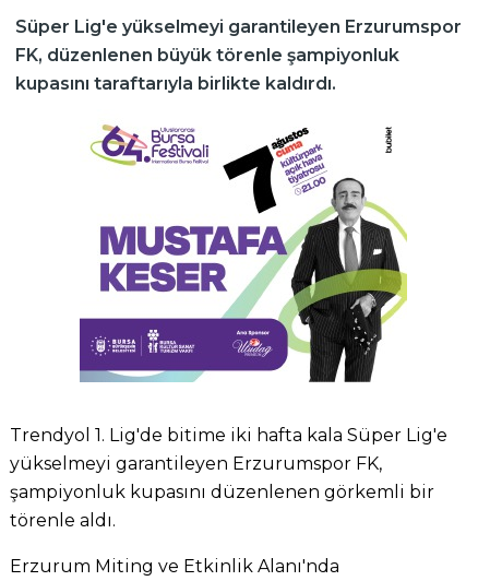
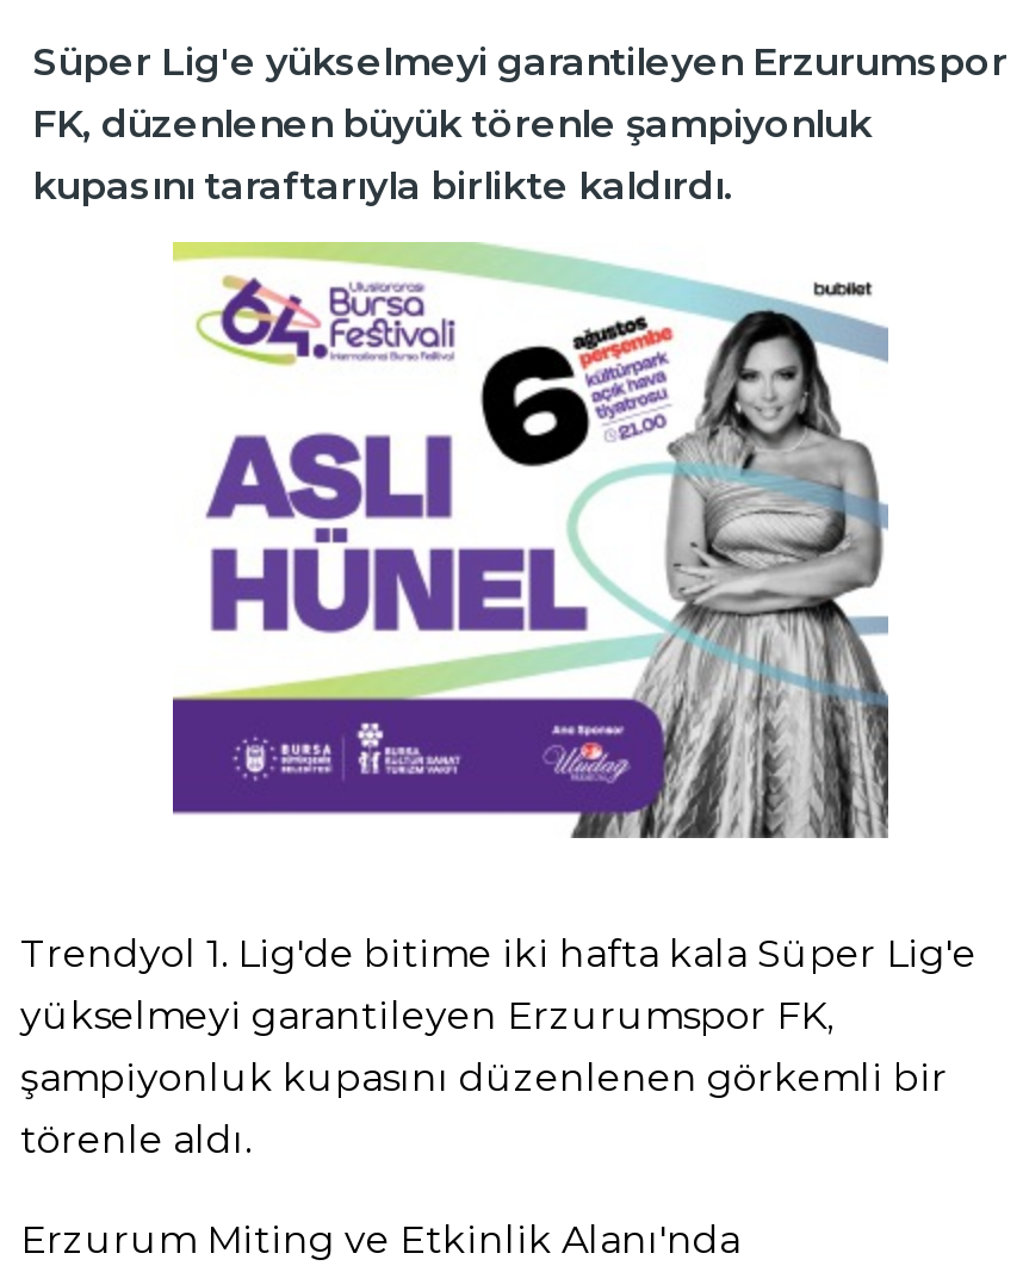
[79,109,408,383] [image] -> [170,240,891,840] [image]

